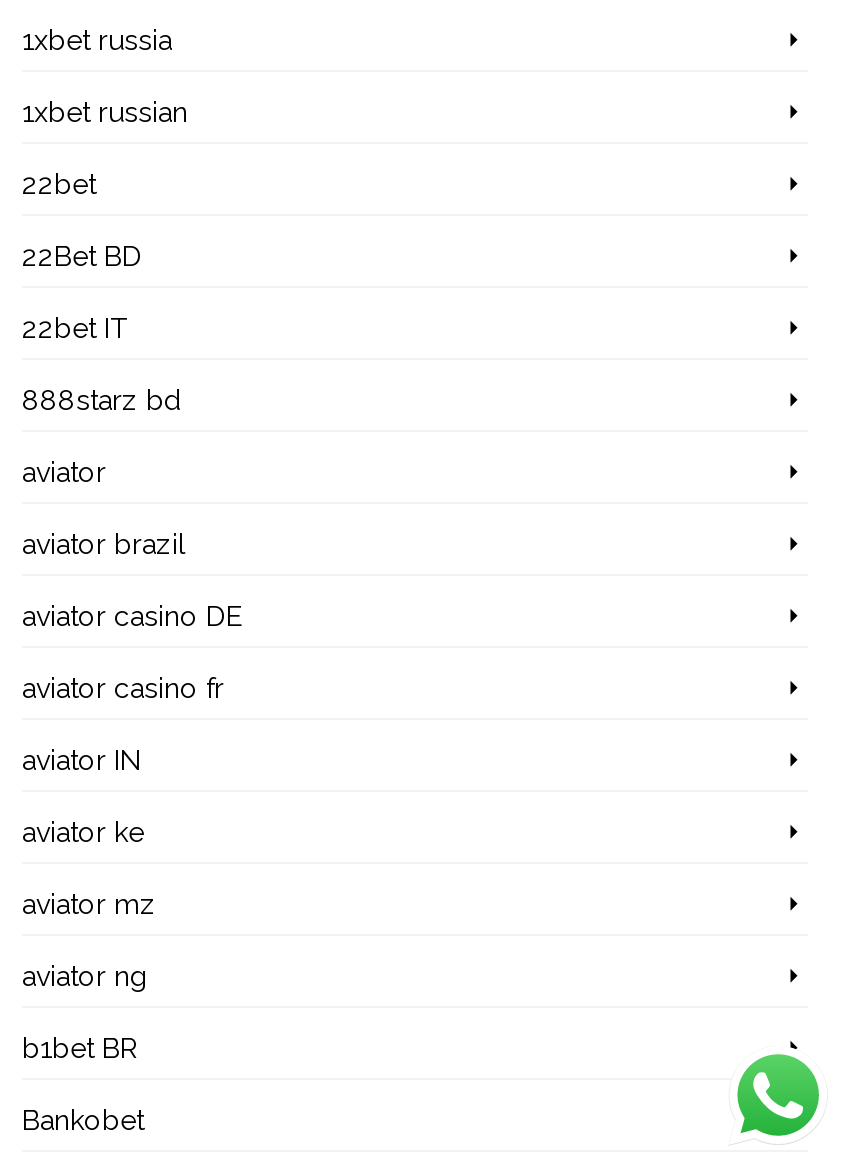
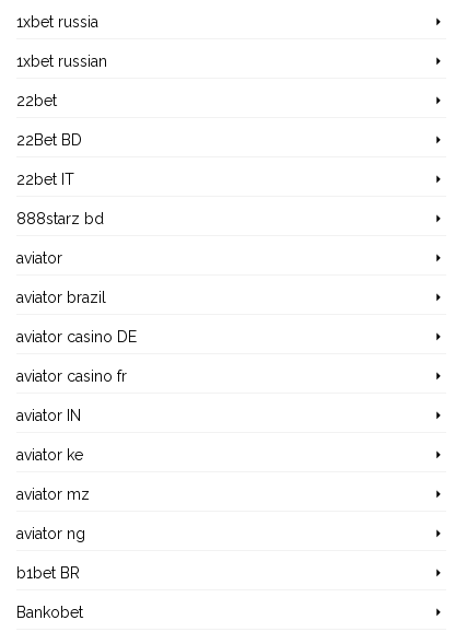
[734,1046,822,1138] [image] -> none

